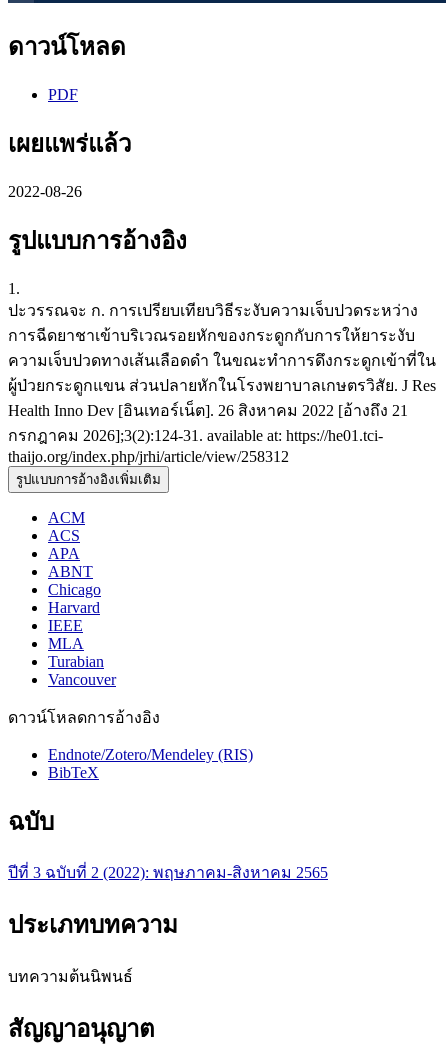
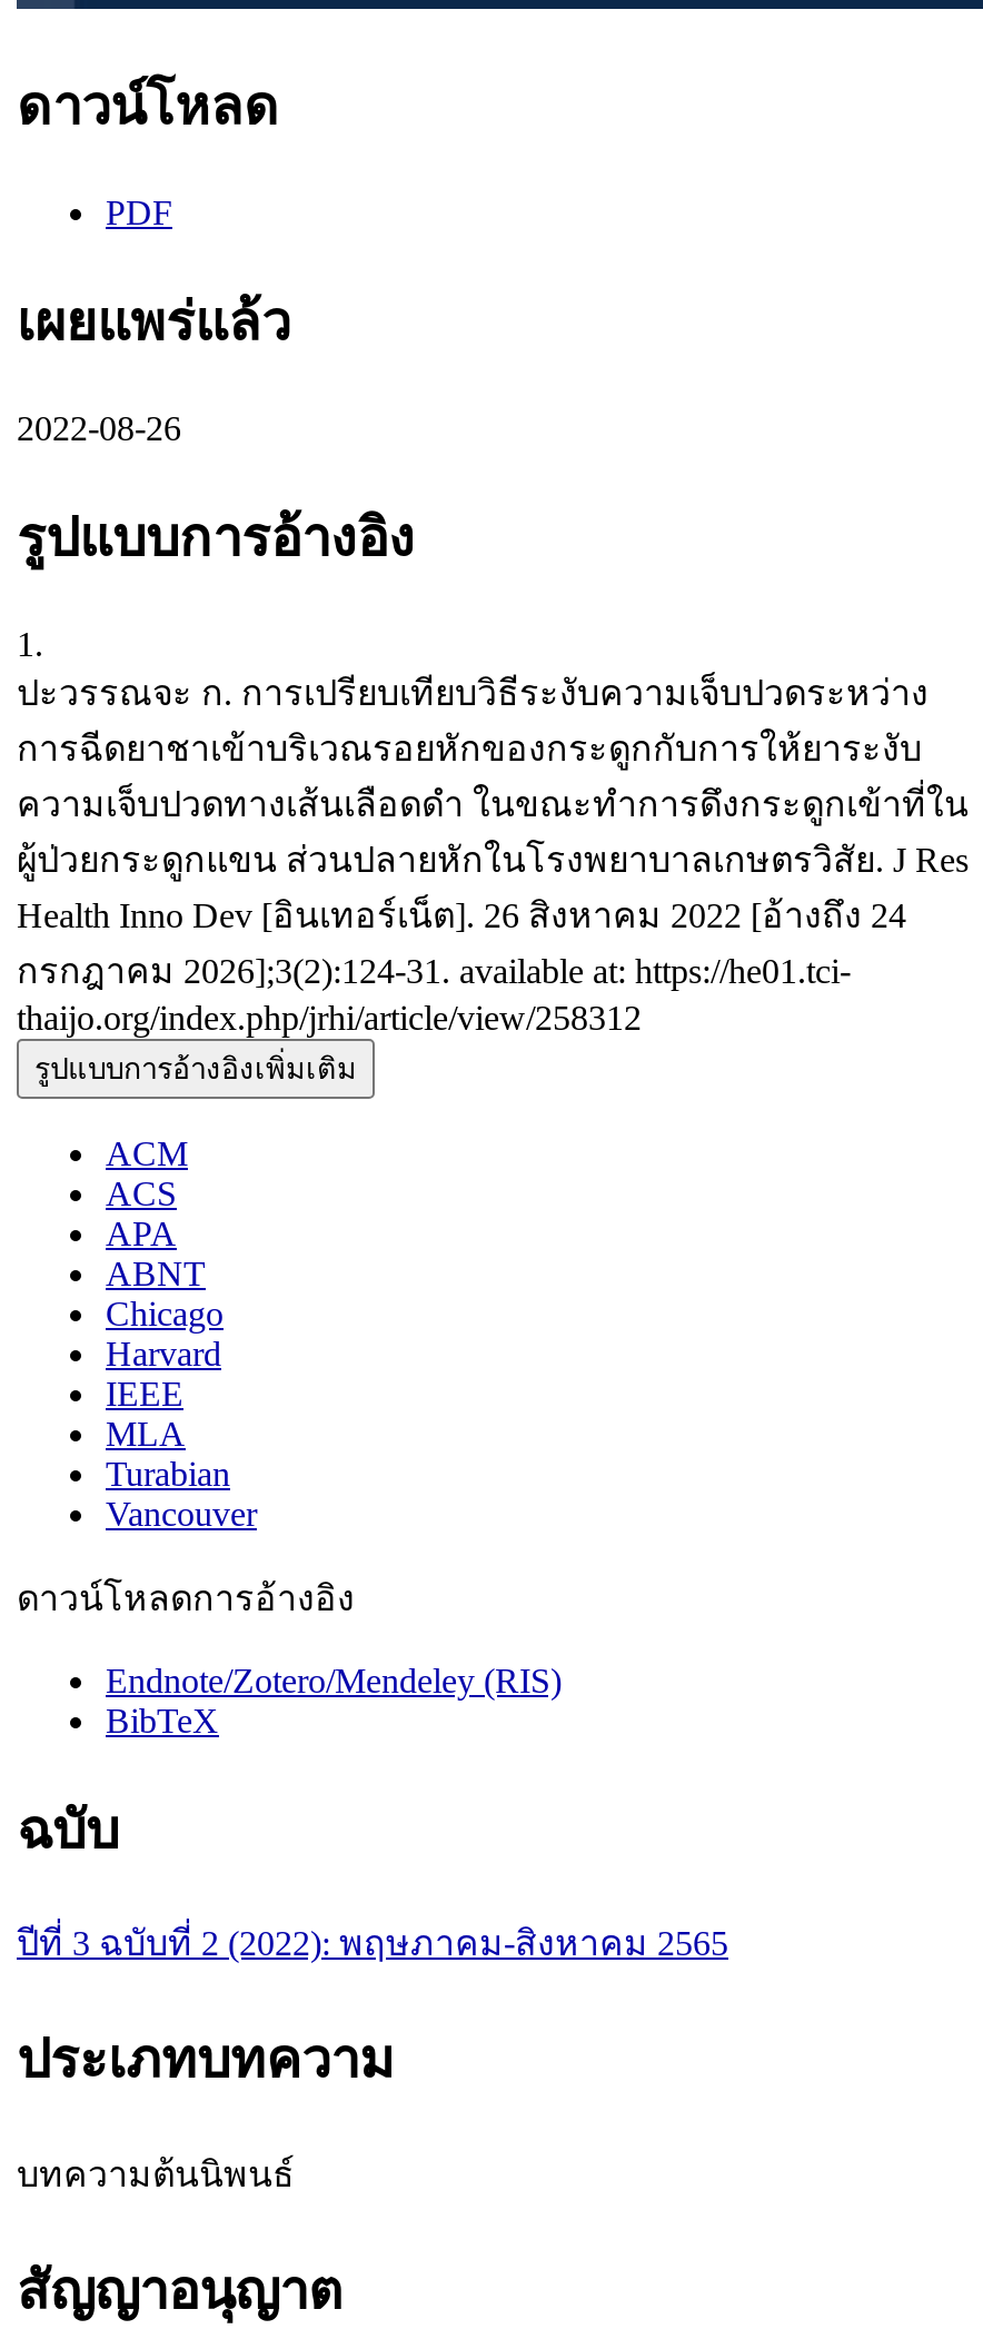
[8,402,408,419] Health Inno Dev [อินเทอร์เน็ต]. 26 สิงหาคม 2022 [อ้างถึง 21 -> [17,896,906,933] Health Inno Dev [อินเทอร์เน็ต]. 26 สิงหาคม 2022 [อ้างถึง 24

